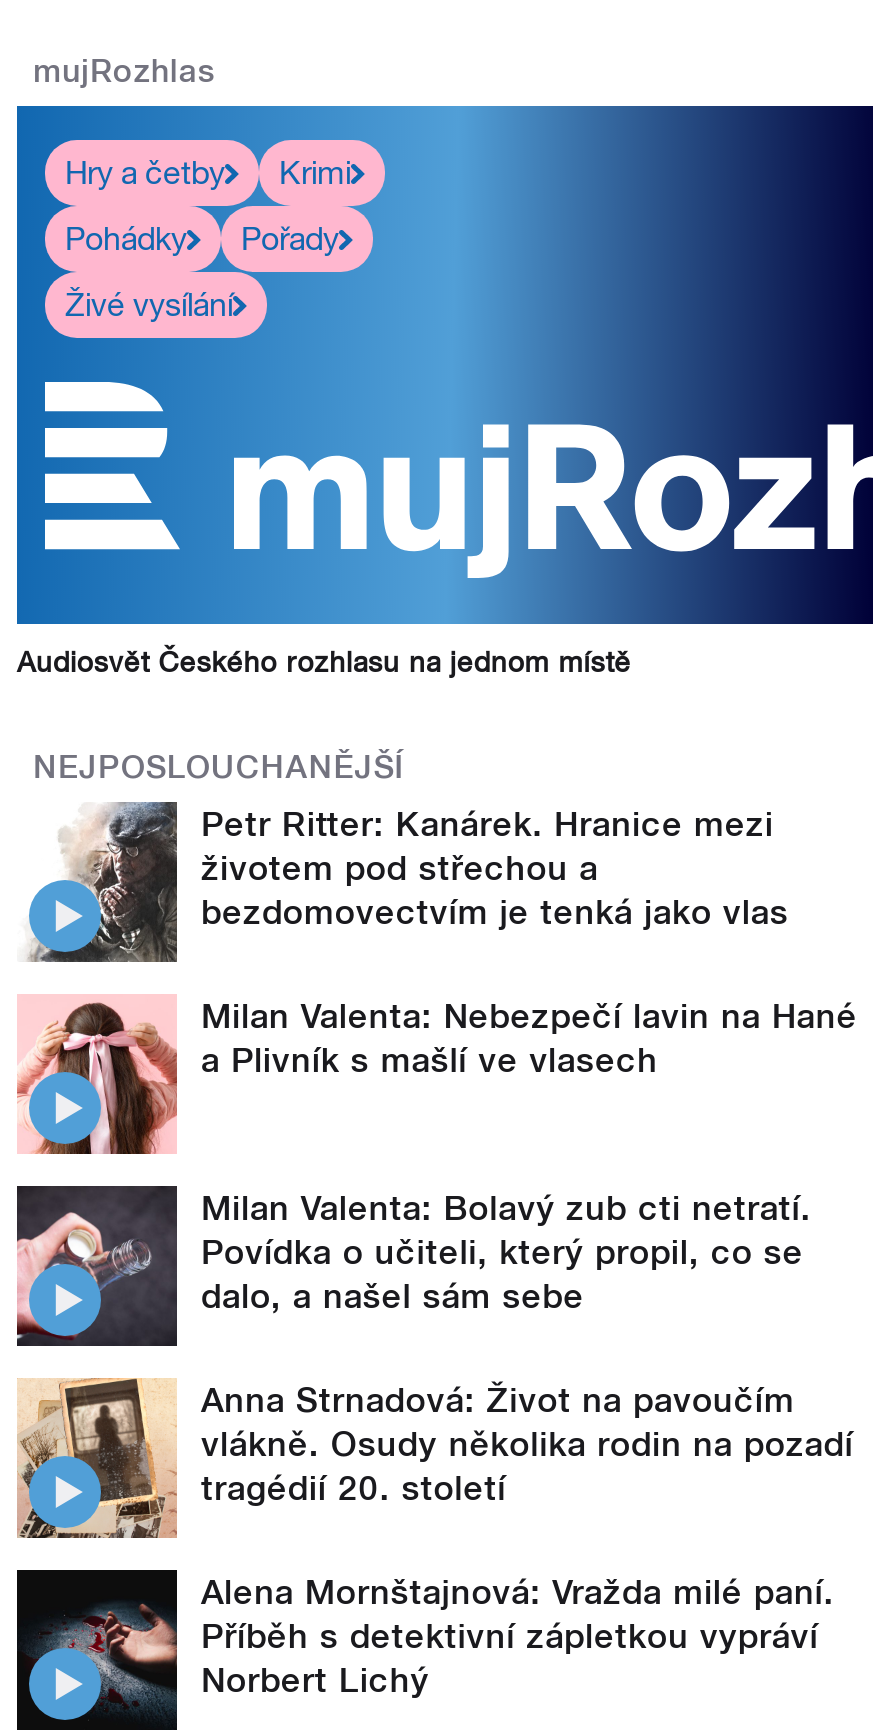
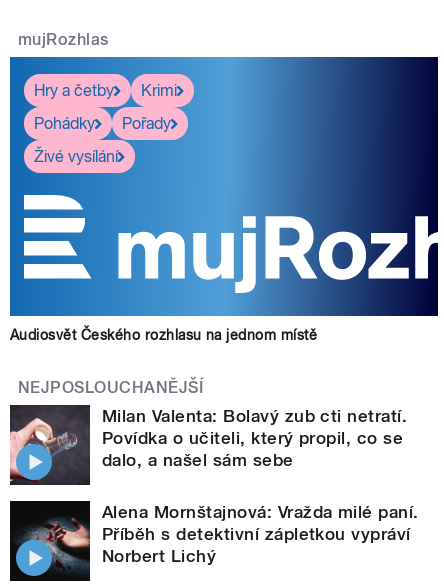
[17,800,857,1080] [image] | Petr Ritter: Kanárek. Hranice mezi | životem pod střechou a | bezdomovectvím je tenká jako vlas | Milan Valenta: Nebezpečí lavin na Hané | a Plivník s mašlí ve vlasech -> none
[17,994,179,1156] [image] -> none
[17,1376,853,1540] [image] | Anna Strnadová: Život na pavoučím | vlákně. Osudy několika rodin na pozadí | tragédií 20. století -> none

